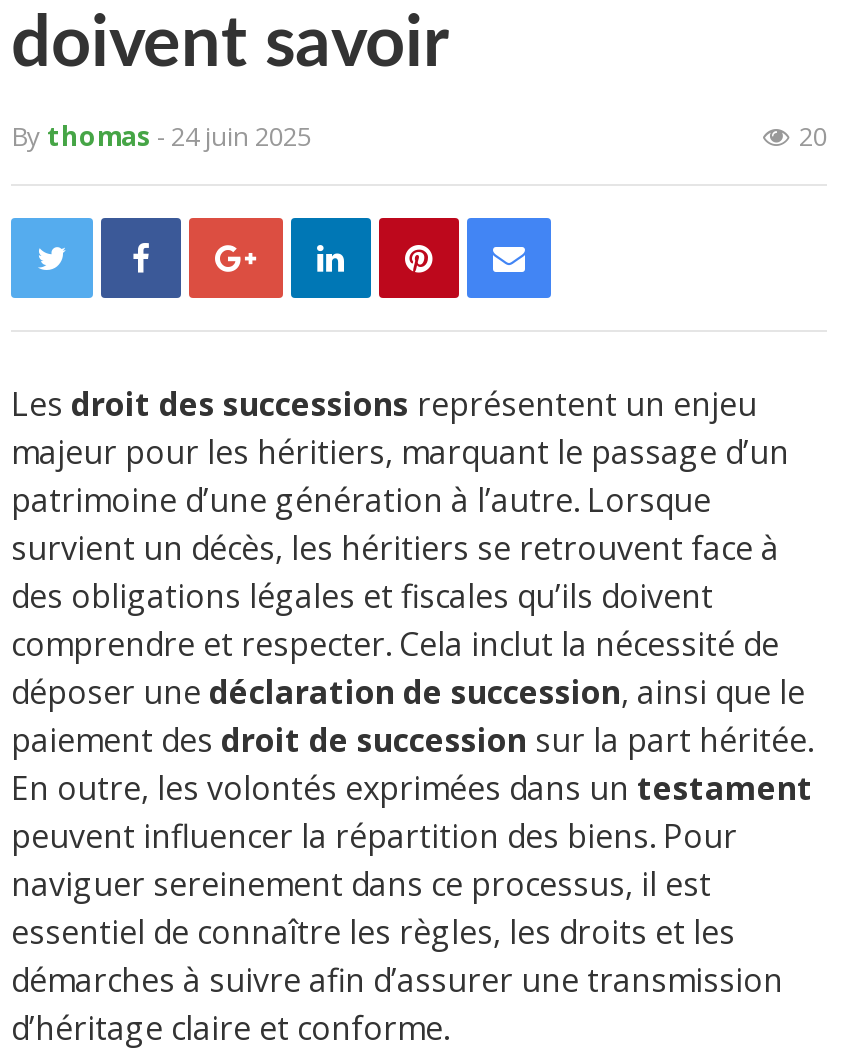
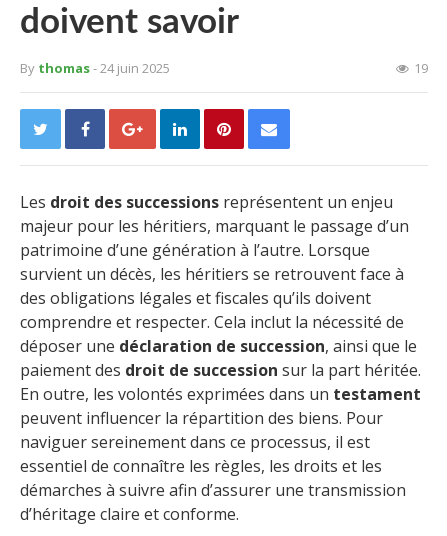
[799,118,827,154] 20 -> [414,59,428,77] 19

